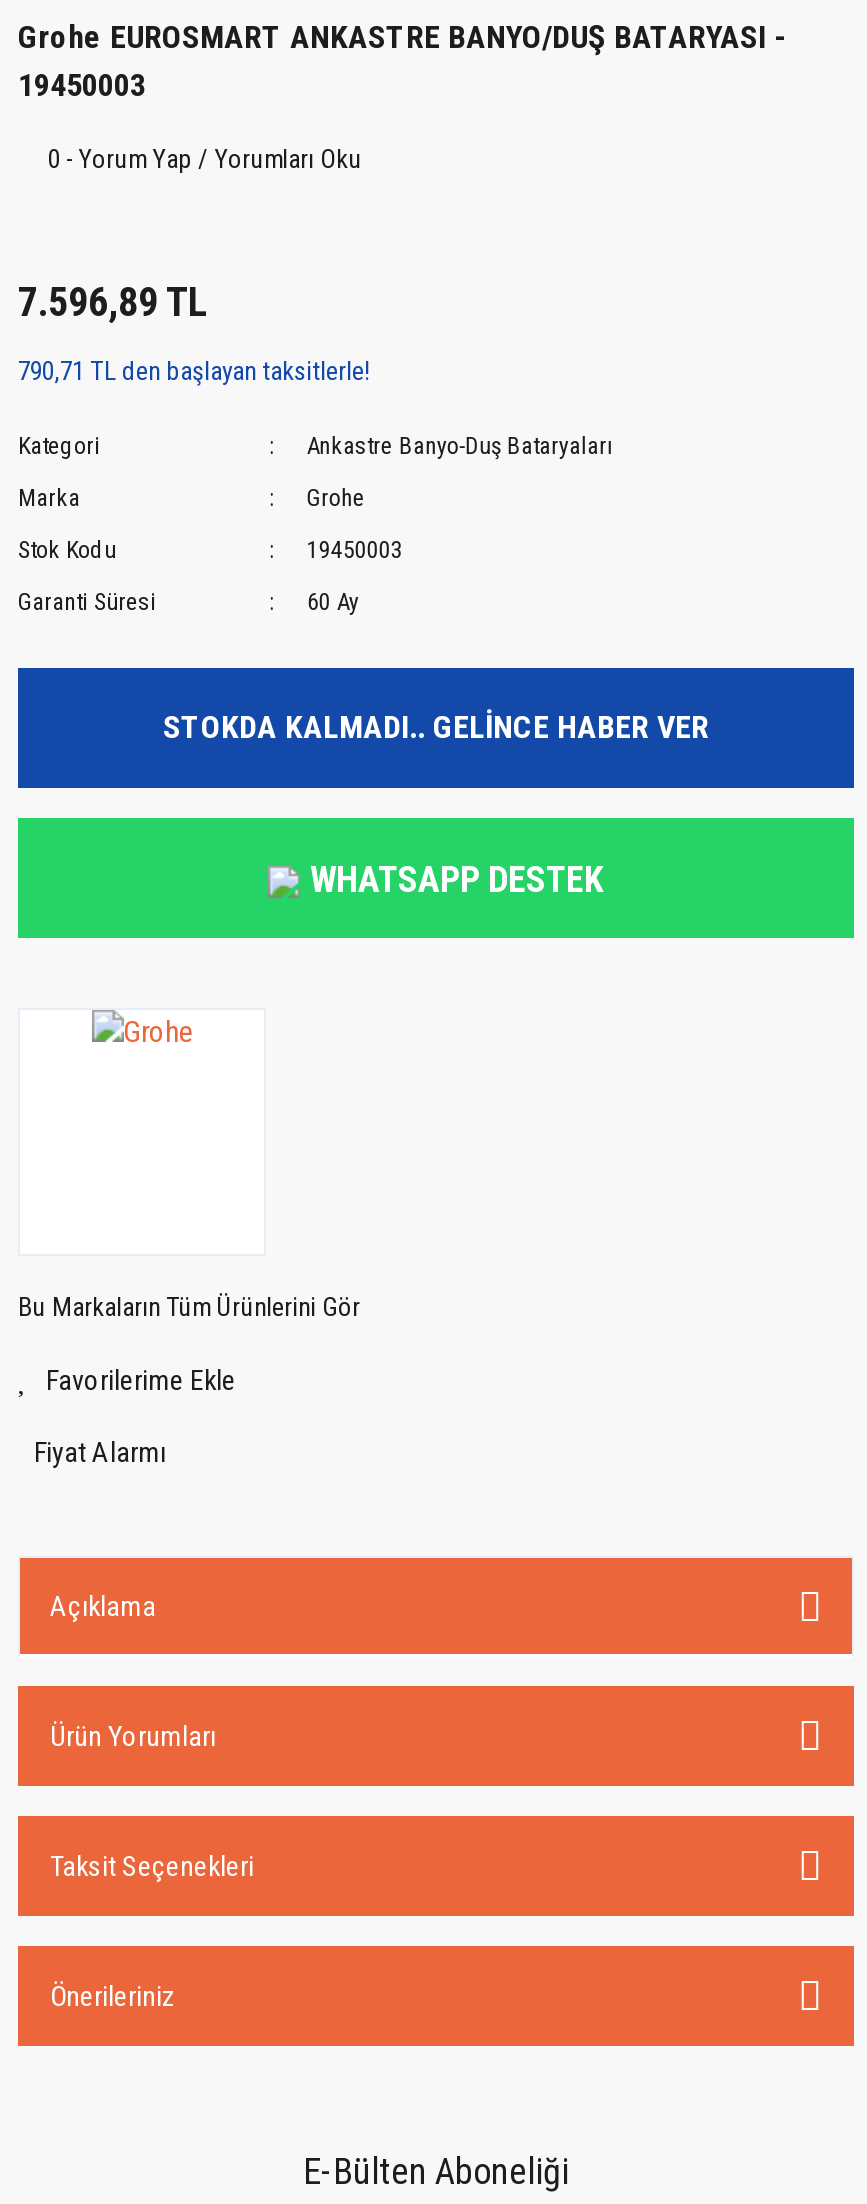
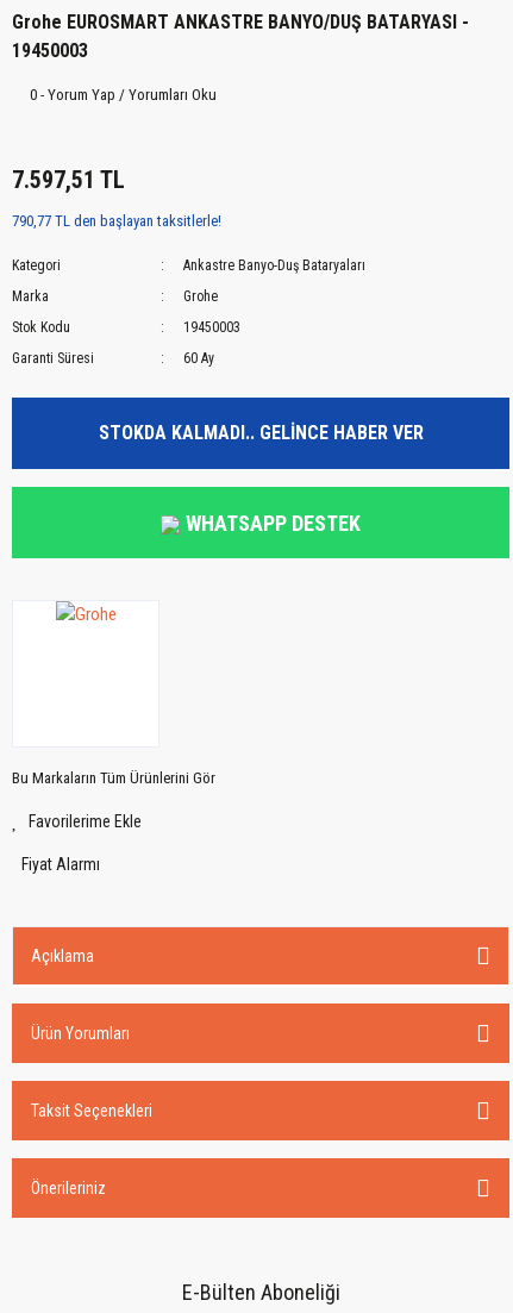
[18,278,208,326] 7.596,89 TL -> [12,165,125,194] 7.597,51 TL
[18,356,370,386] 790,71 TL den başlayan taksitlerle! -> [12,212,221,230] 790,77 TL den başlayan taksitlerle!

